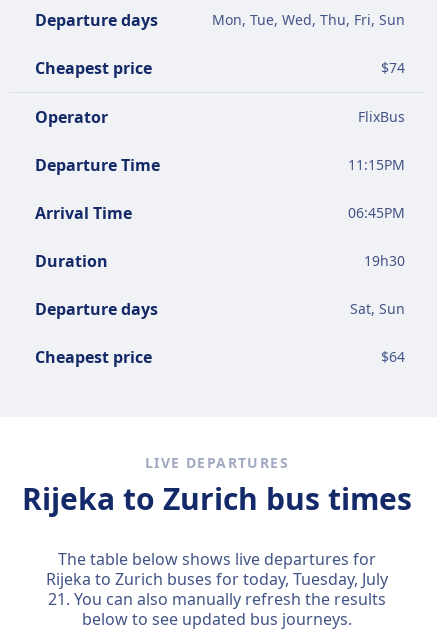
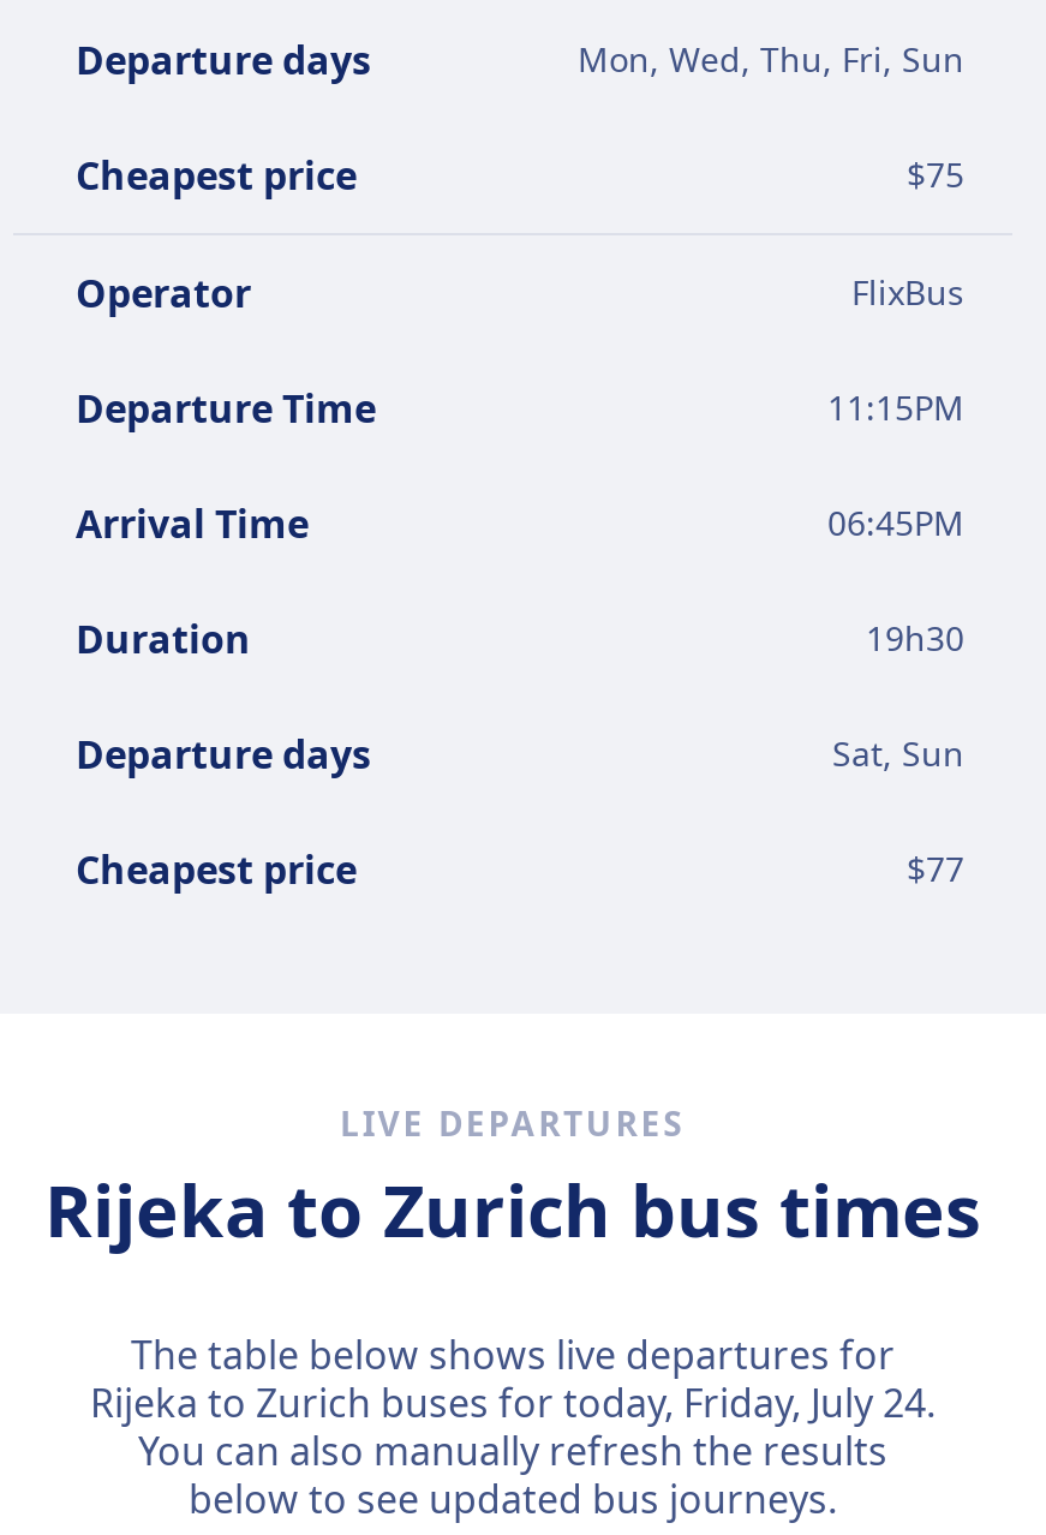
[212,10,405,29] Mon, Tue, Wed, Thu, Fri, Sun -> [578,36,964,82] Mon, Wed, Thu, Fri, Sun
[381,58,405,77] $74 -> [907,151,964,197] $75
[381,347,405,366] $64 -> [907,846,964,891] $77
[46,568,388,610] Rijeka to Zurich buses for today,Tuesday, July | 21. You can also manually refresh the results -> [90,1376,936,1477] Rijeka to Zurich buses for today,Friday, July 24. | You can also manually refresh the results

